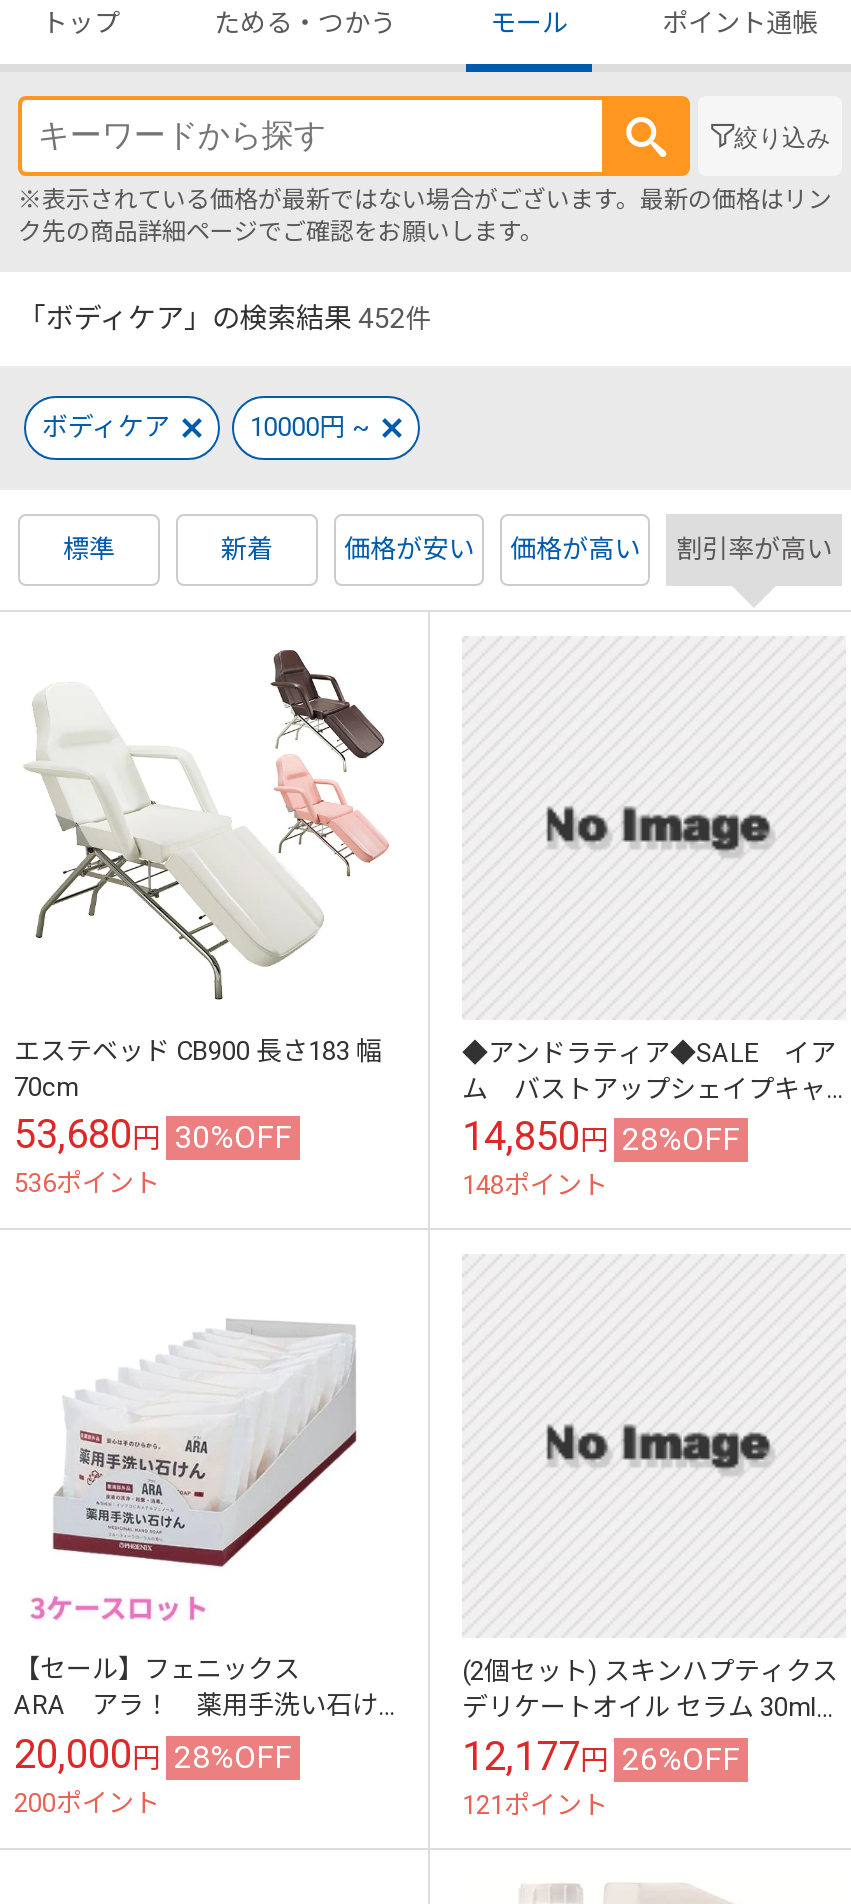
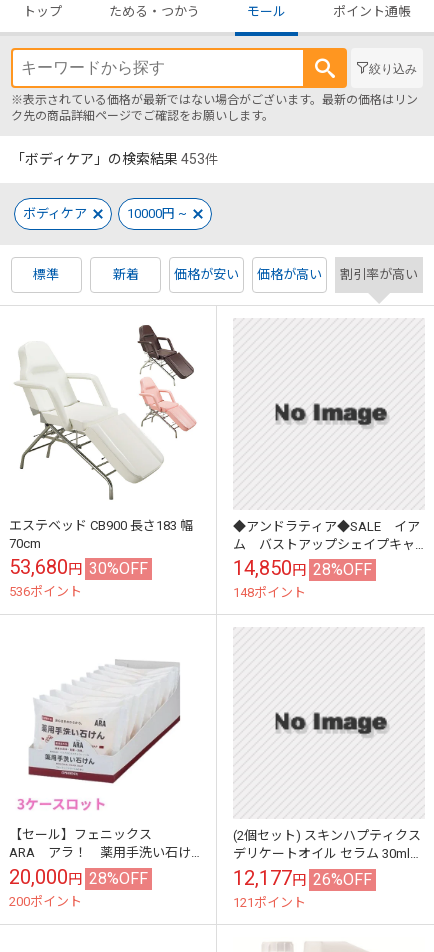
[18,302,432,334] 「ボディケア」の検索結果452件 -> [11,151,218,167] 「ボディケア」の検索結果453件

